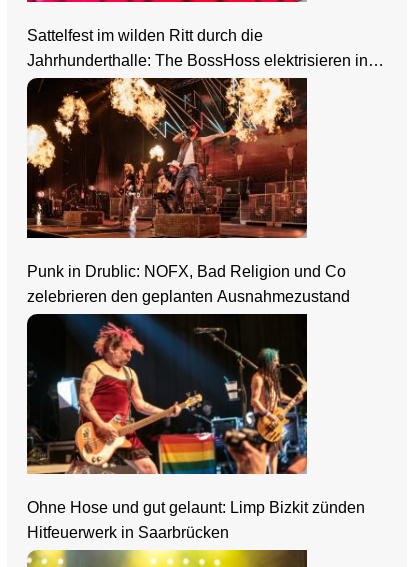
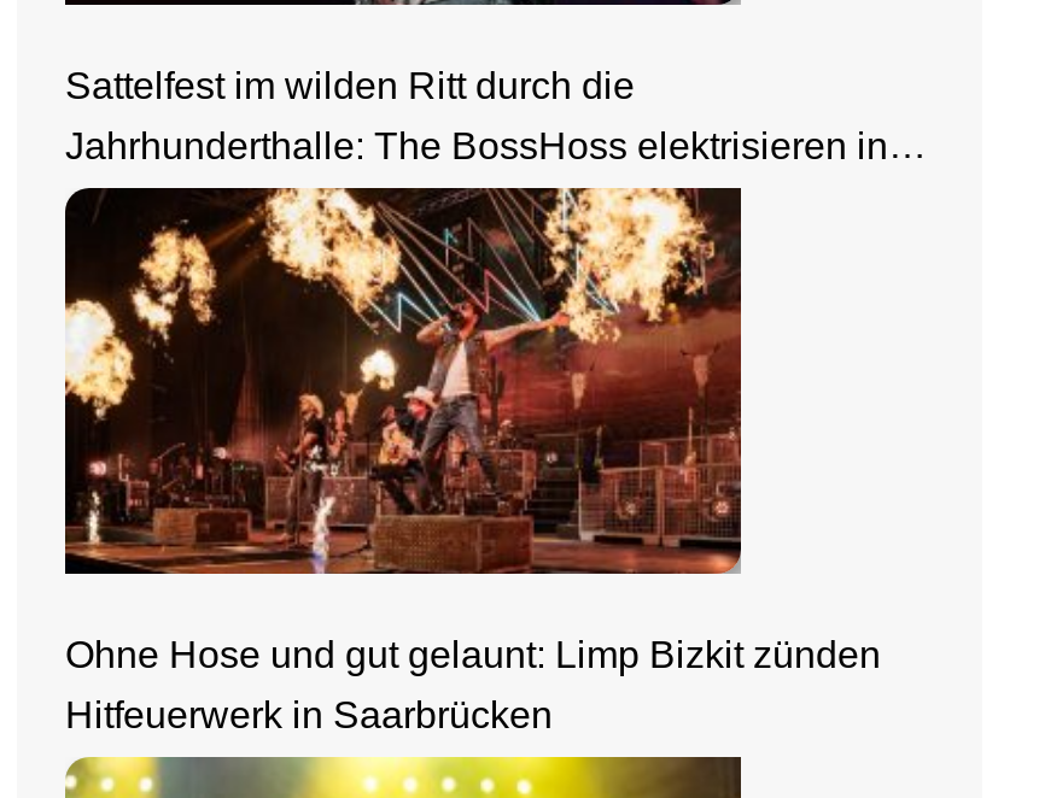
[27,263,350,305] Punk in Drublic: NOFX, Bad Religion und Co | zelebrieren den geplanten Ausnahmezustand -> none
[26,313,308,475] [image] -> none

